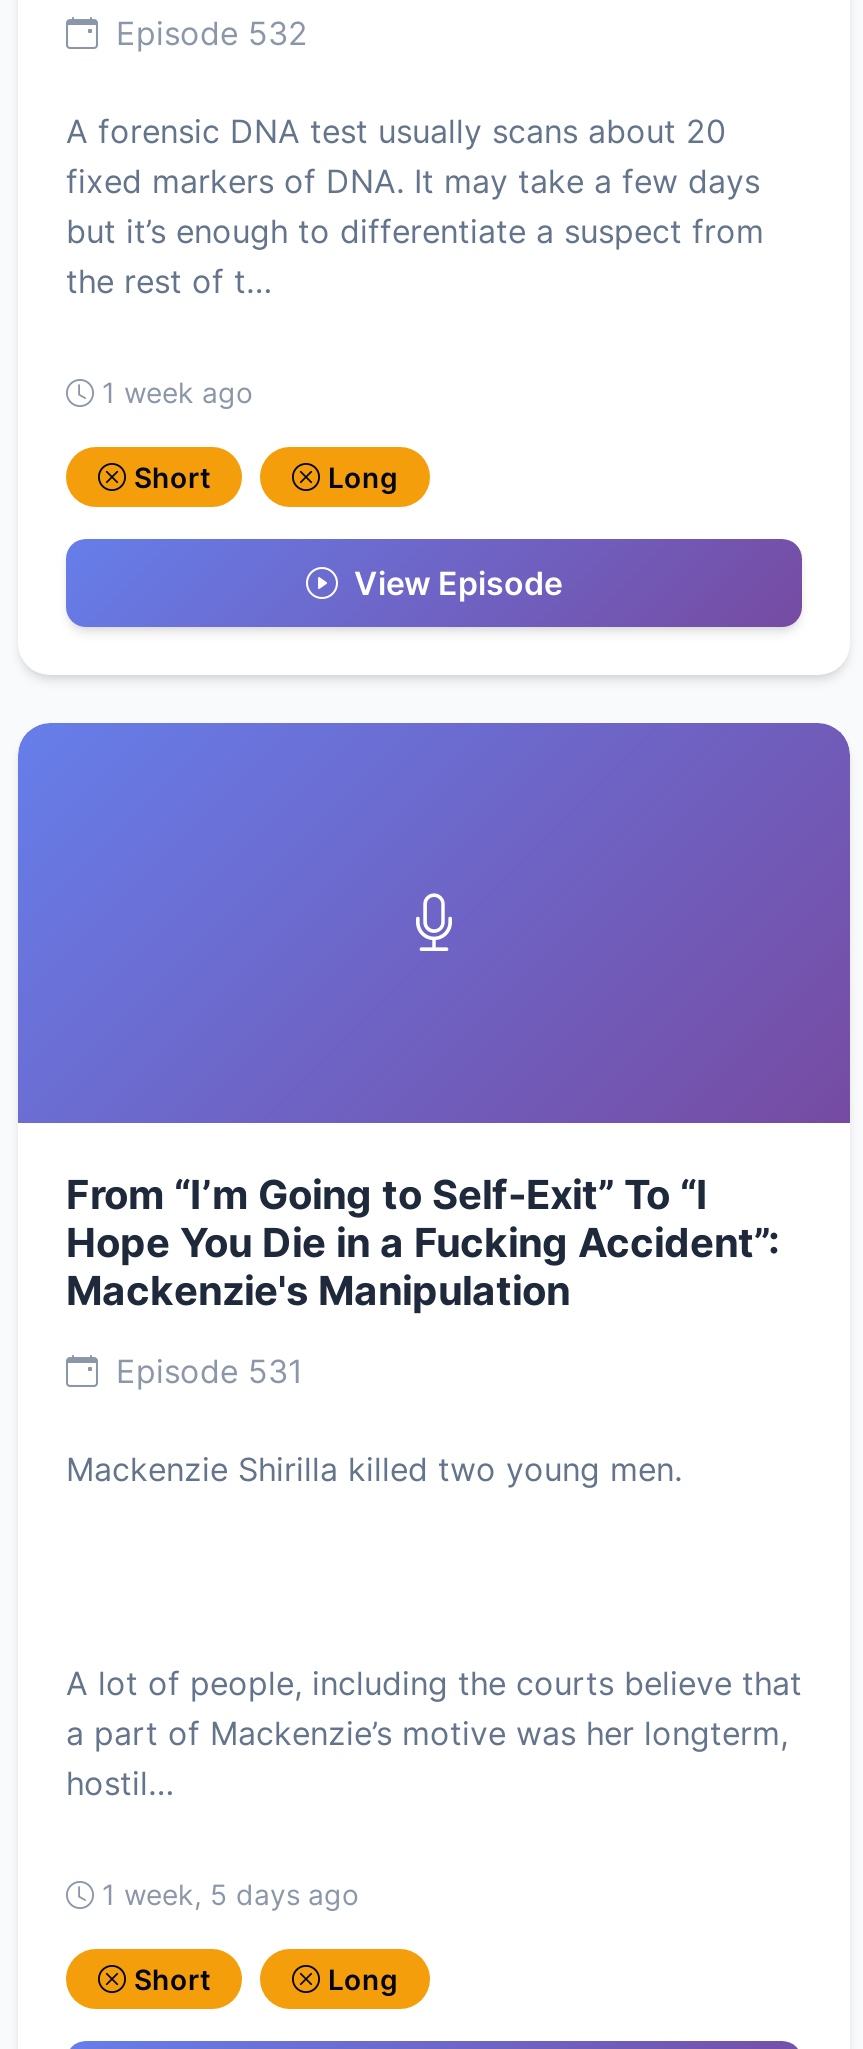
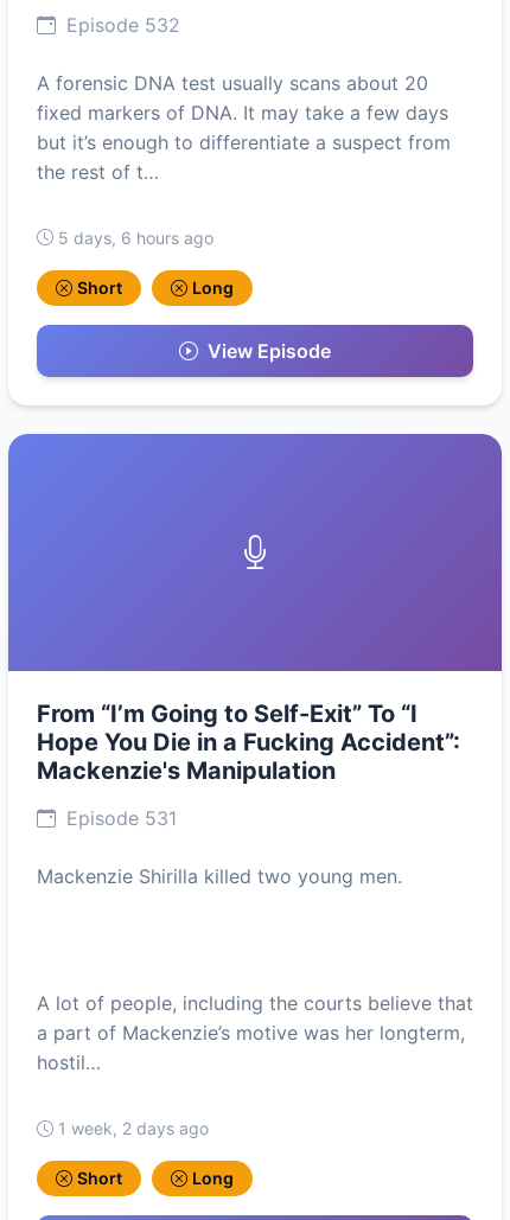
[102,374,252,408] 1 week ago -> [58,227,213,247] 5 days, 6 hours ago
[102,1877,358,1911] 1 week, 5 days ago -> [58,1118,209,1138] 1 week, 2 days ago

